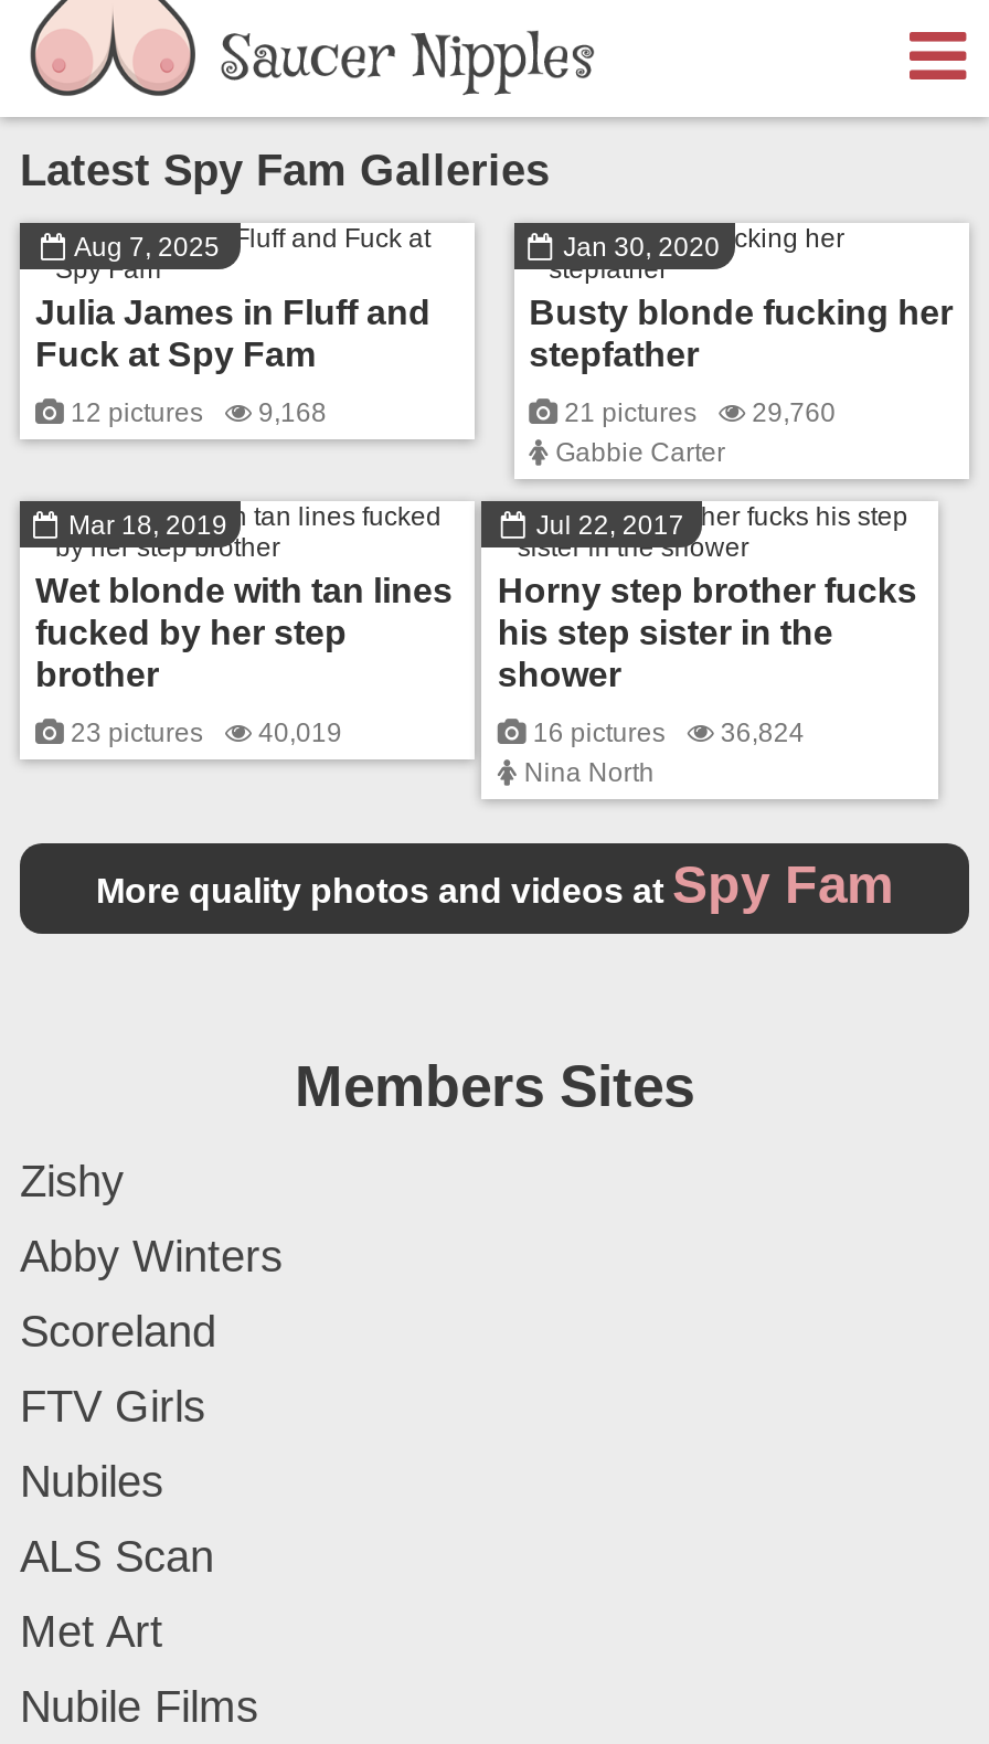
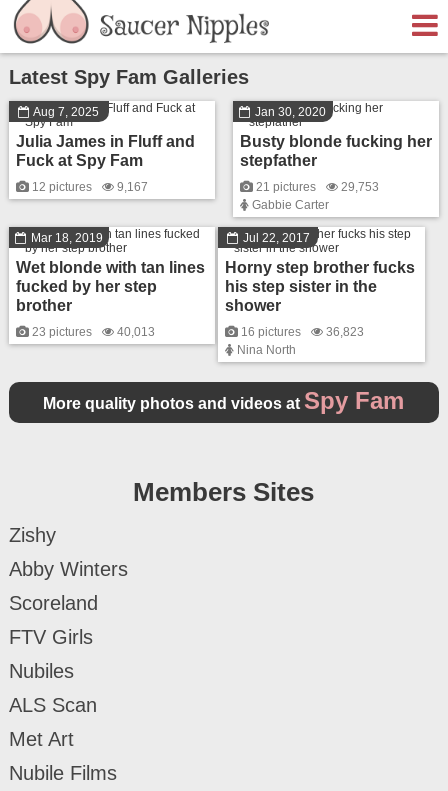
[64,397,327,428] 12 pictures 9,168 -> [29,180,148,194] 12 pictures 9,167
[558,397,836,428] 21 pictures 29,760 -> [253,180,379,194] 21 pictures 29,753
[64,717,342,748] 23 pictures 40,019 -> [29,325,155,339] 23 pictures 40,013
[526,717,804,748] 16 pictures 36,824 -> [238,325,364,339] 16 pictures 36,823

